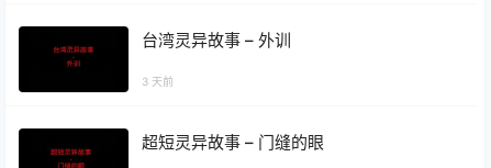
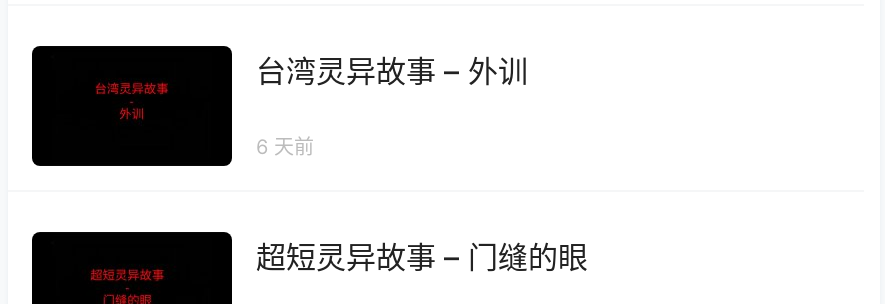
[142,75,174,88] 3 天前 -> [256,134,314,158] 6 天前

